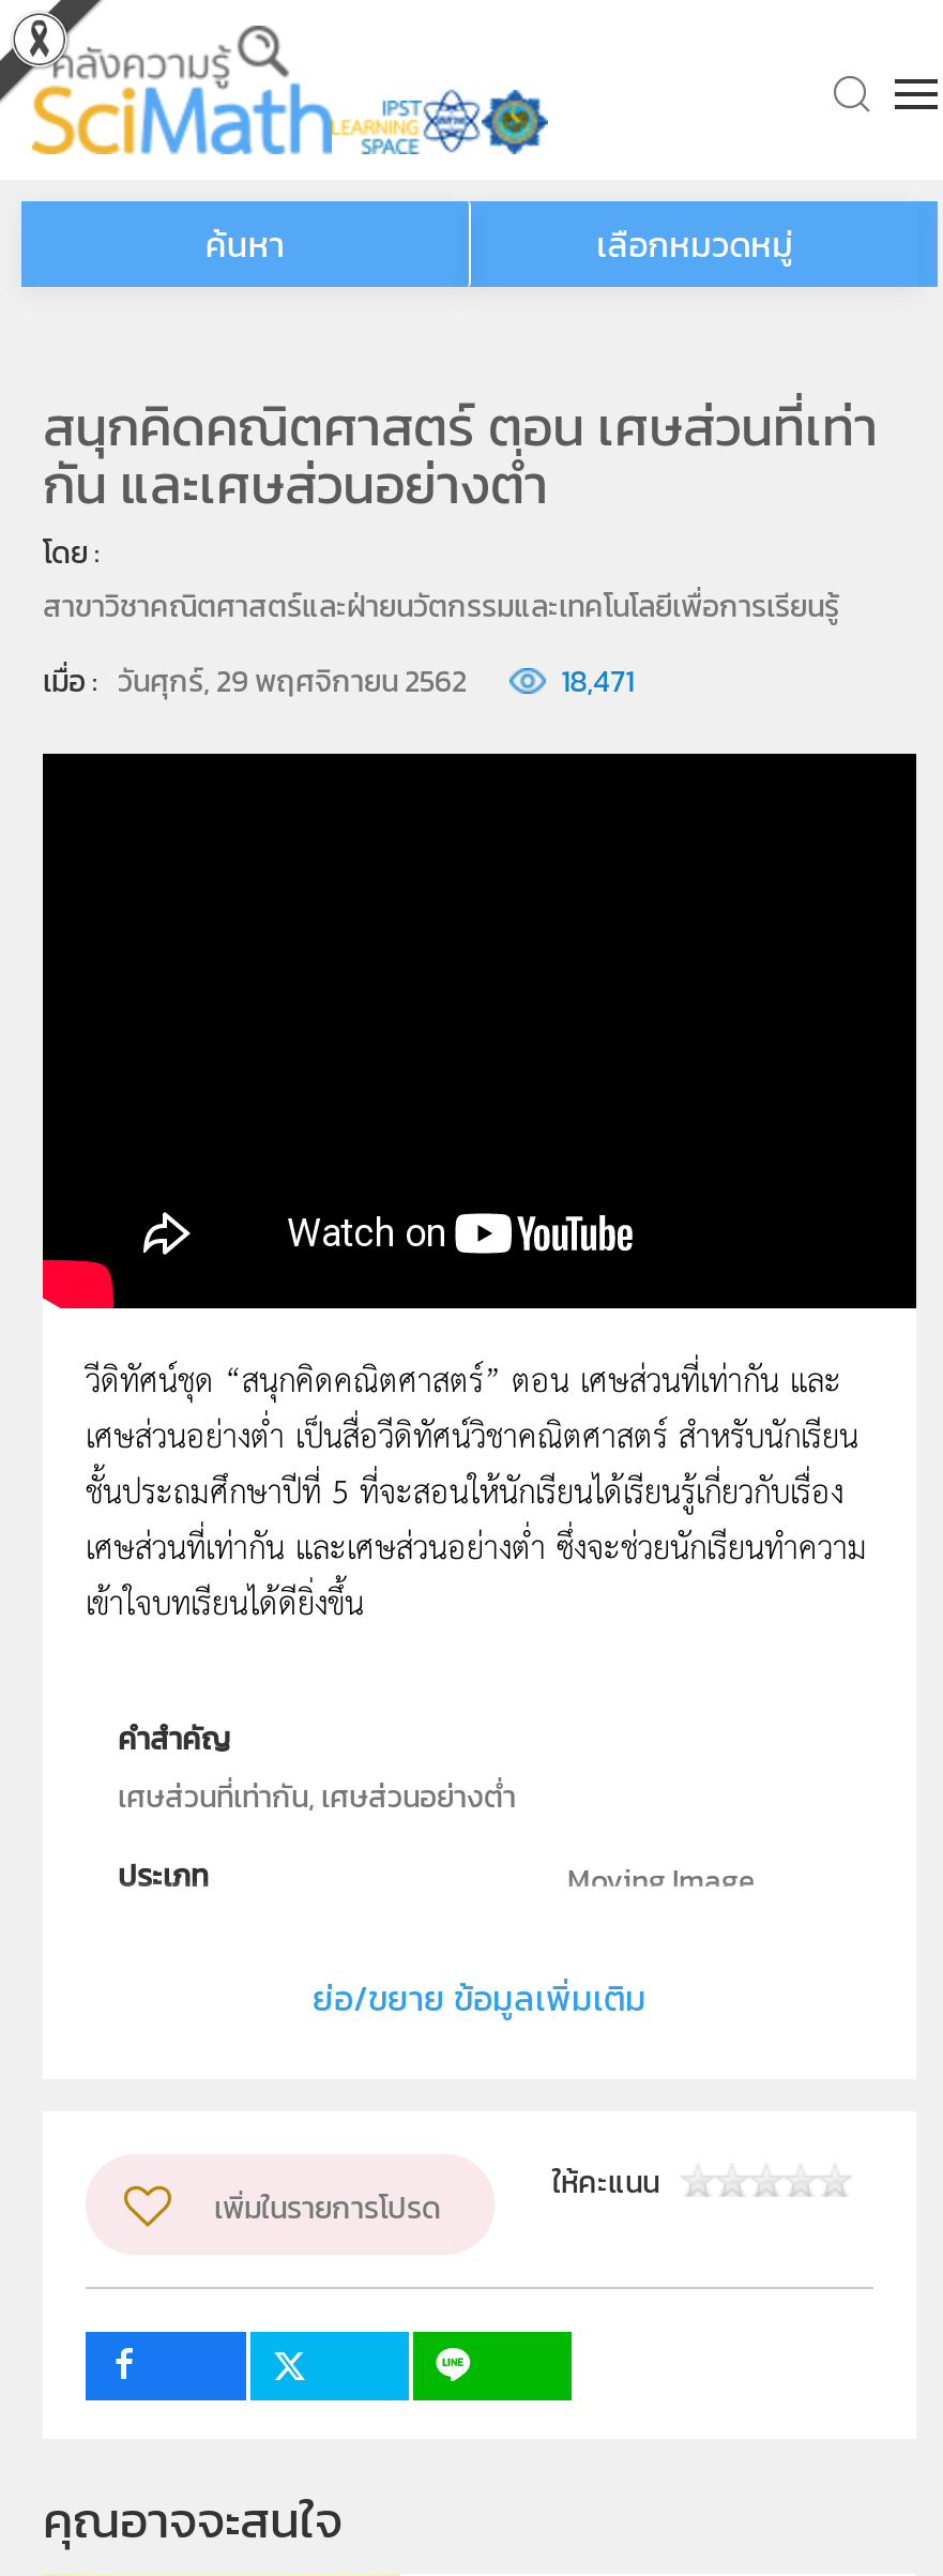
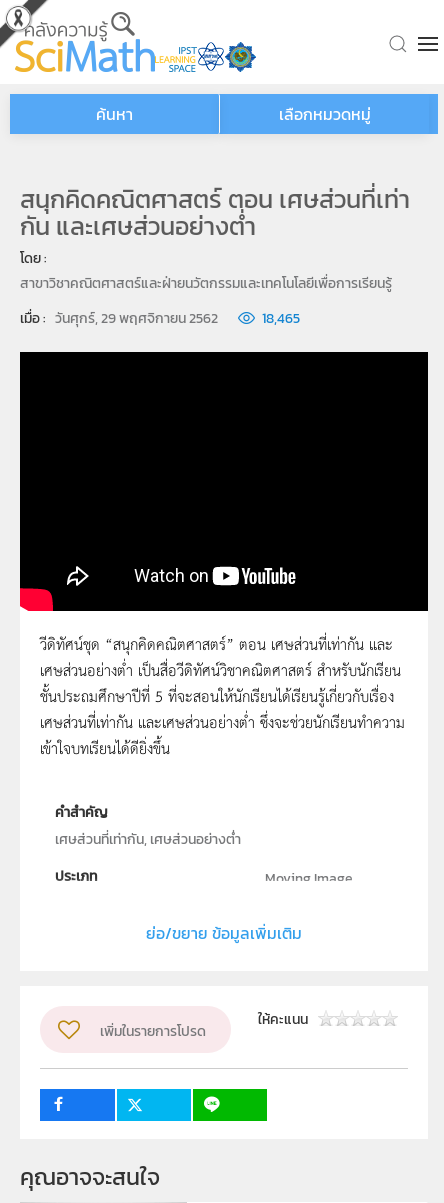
[561,659,634,704] 18,471 -> [262,308,300,329] 18,465

